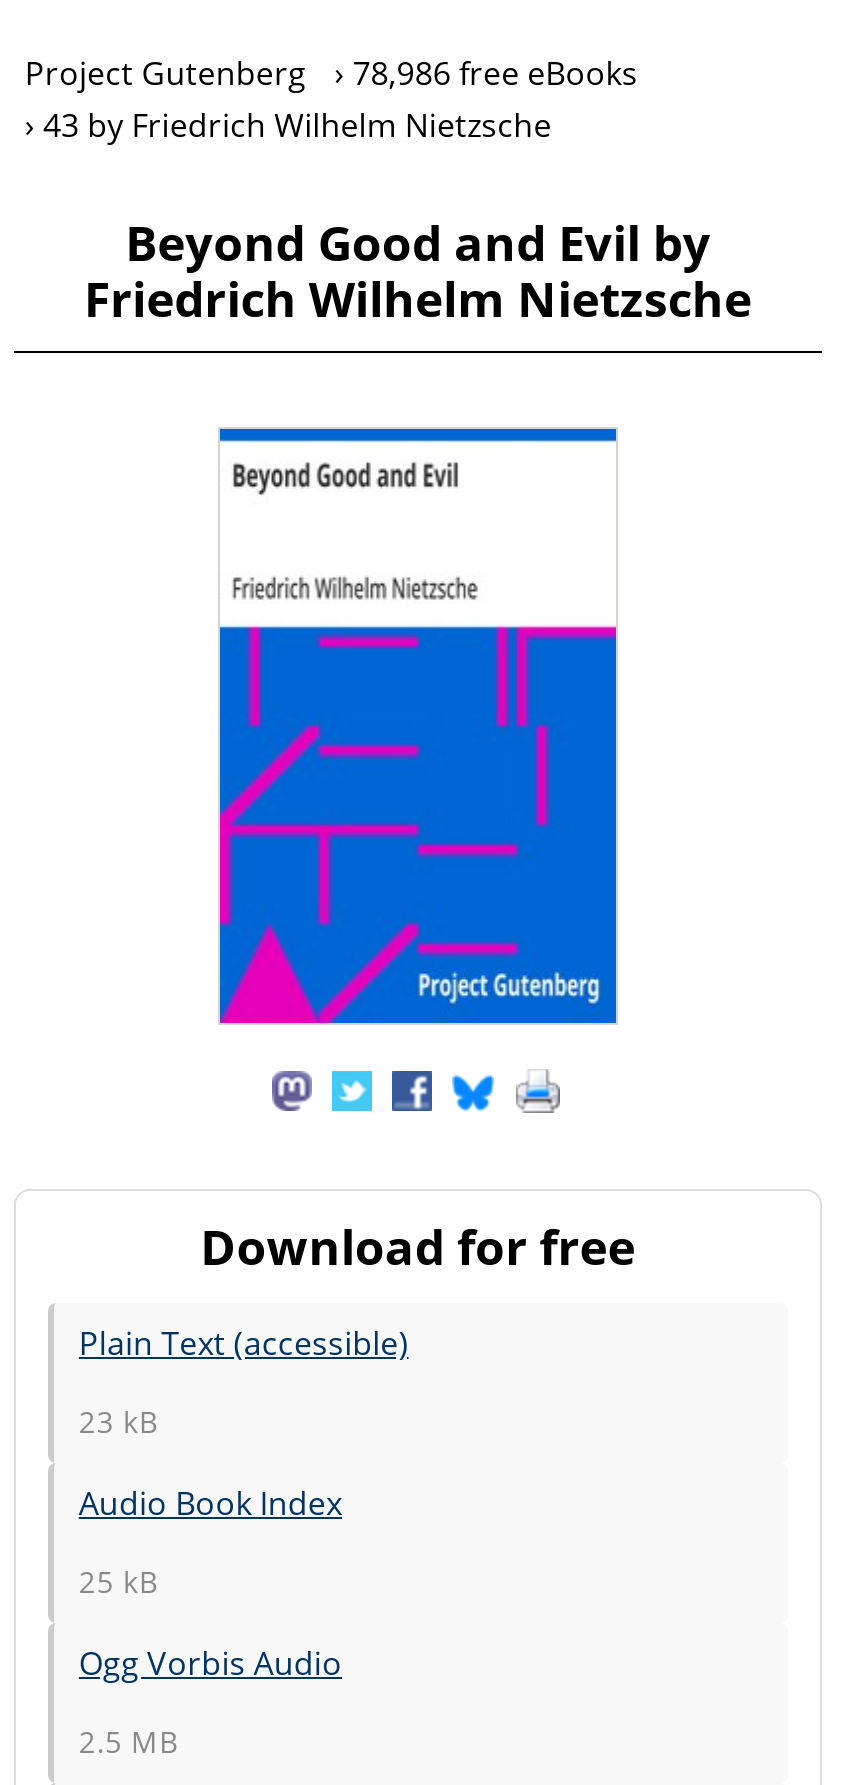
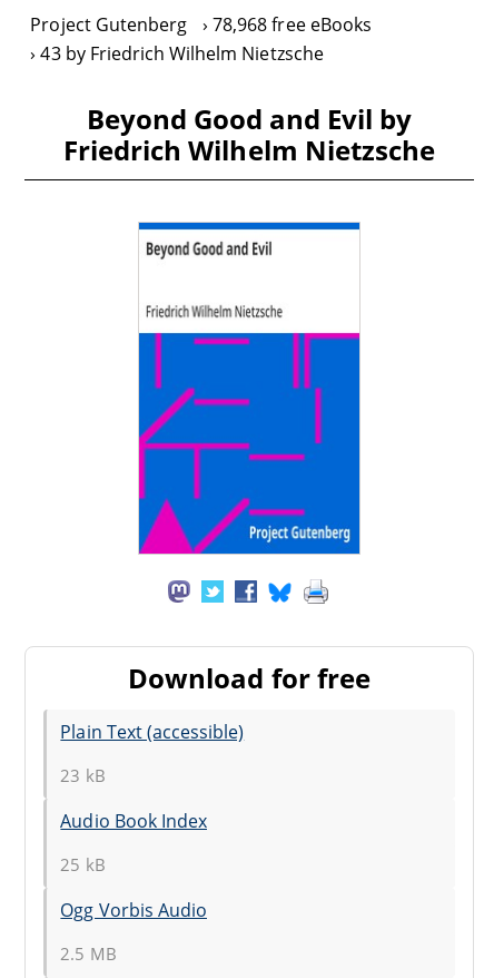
[25,51,638,95] Project Gutenberg 78,986 free eBooks -> [30,12,372,37] Project Gutenberg 78,968 free eBooks

